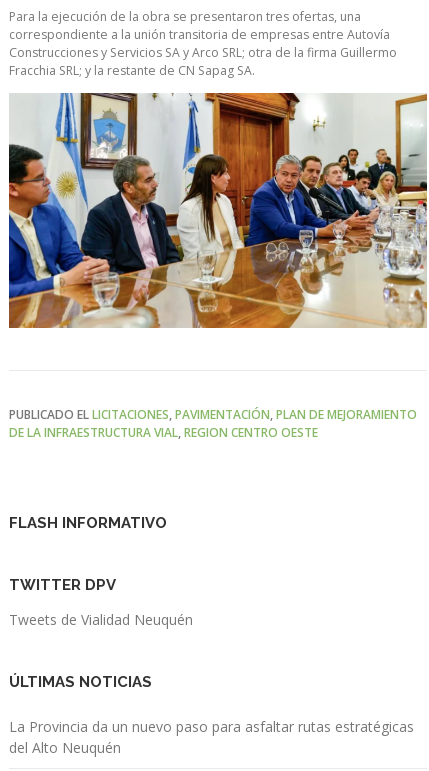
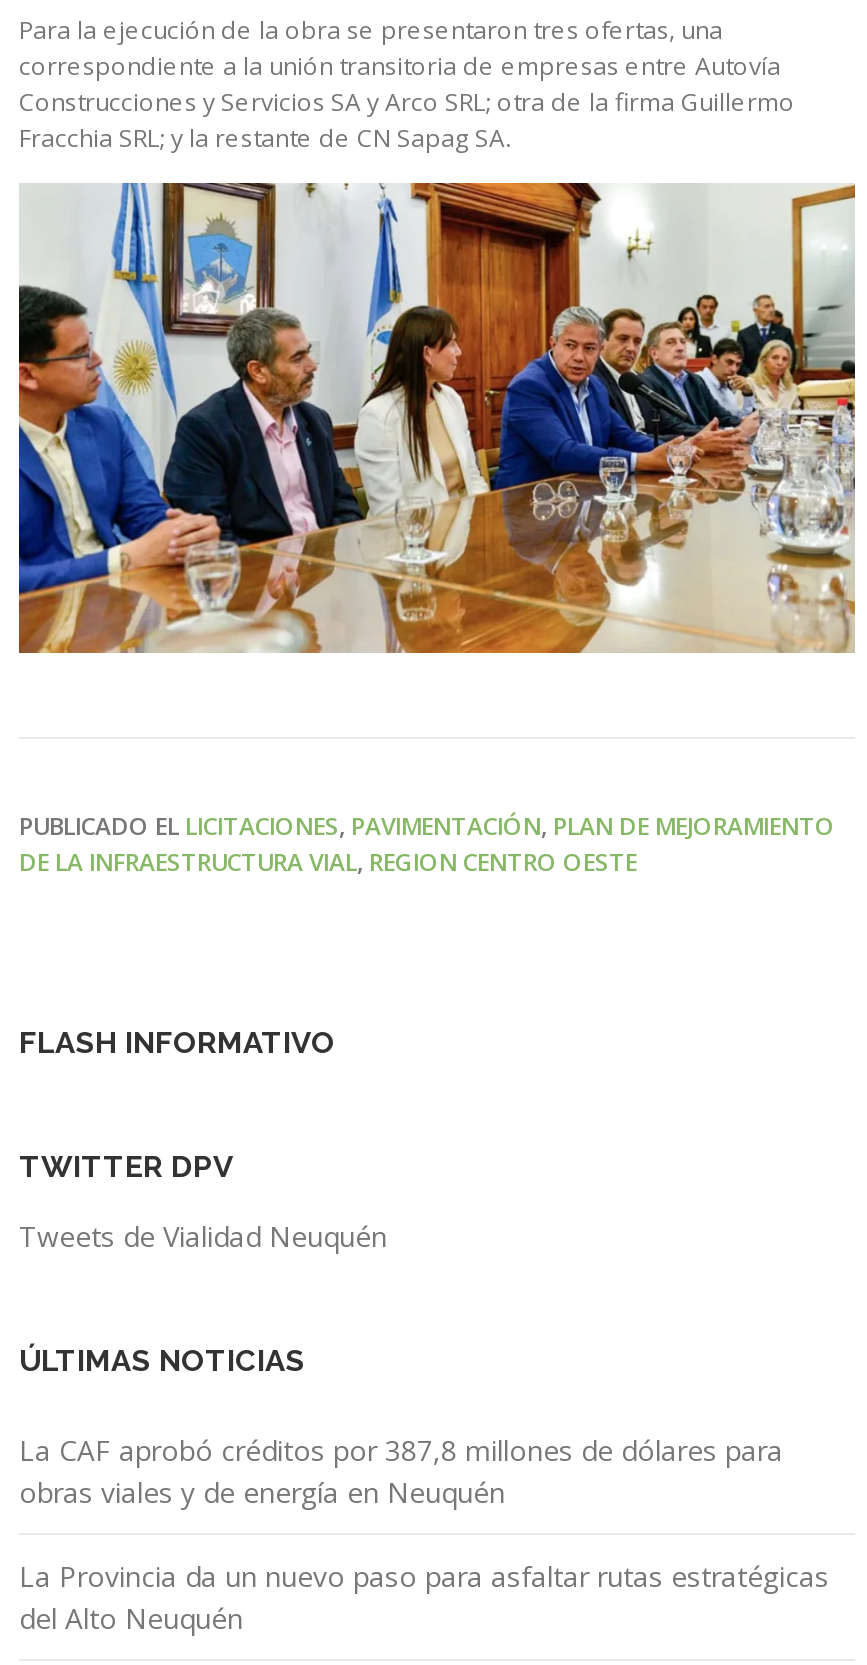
none -> [19,1431,783,1511] La CAF aprobó créditos por 387,8 millones de dólares para | obras viales y de energía en Neuquén

